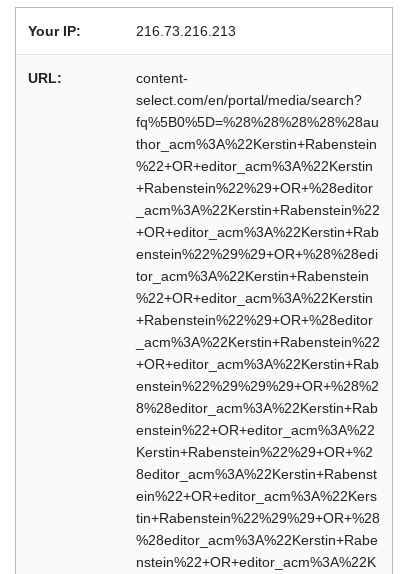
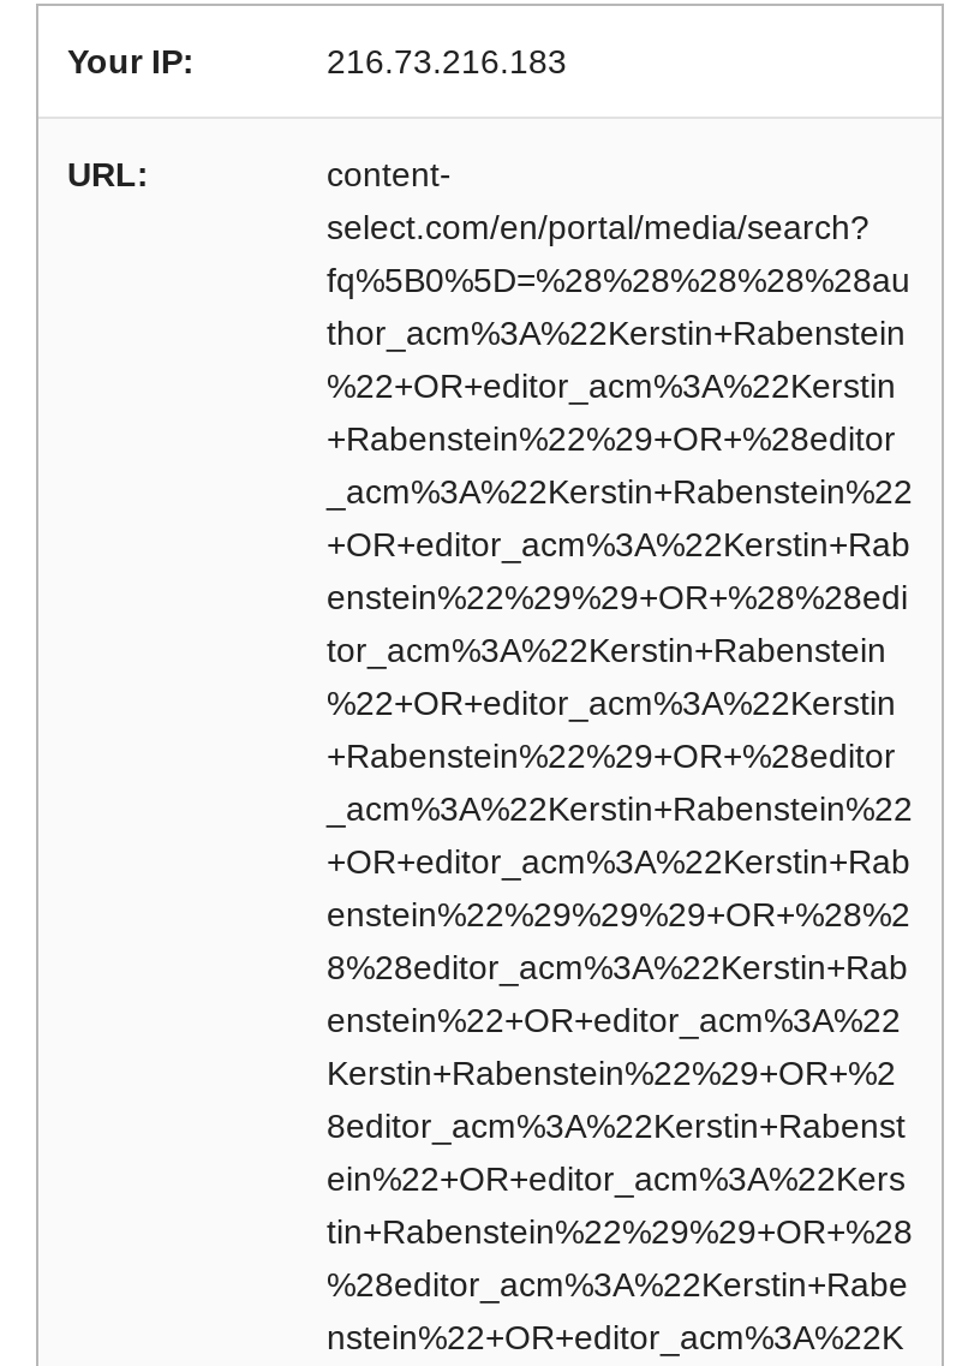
[136,23,236,39] 216.73.216.213 -> [327,42,567,80] 216.73.216.183

